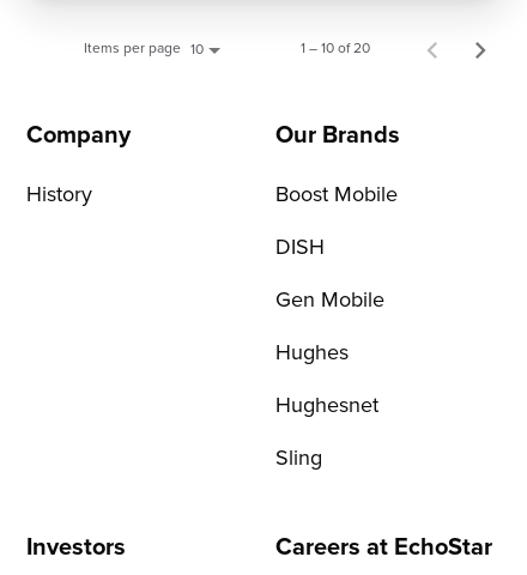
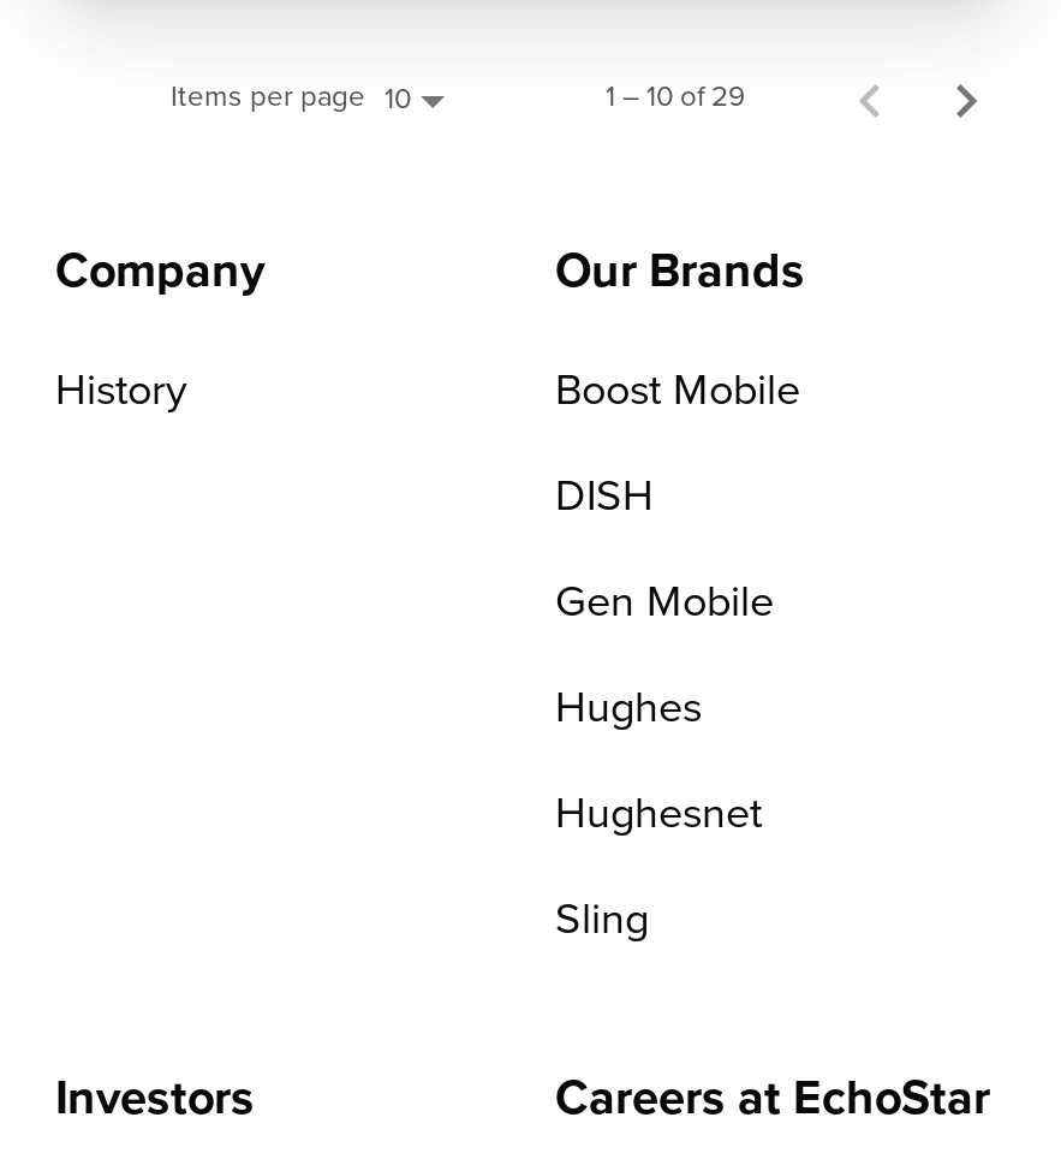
[301,42,370,56] 1 – 10 of 20 -> [606,83,745,112] 1 – 10 of 29

